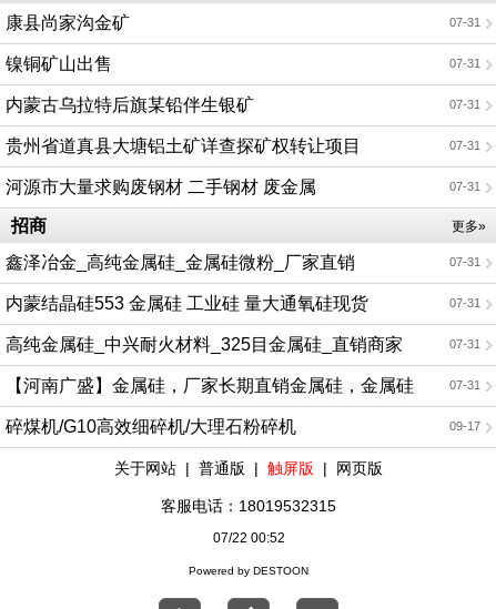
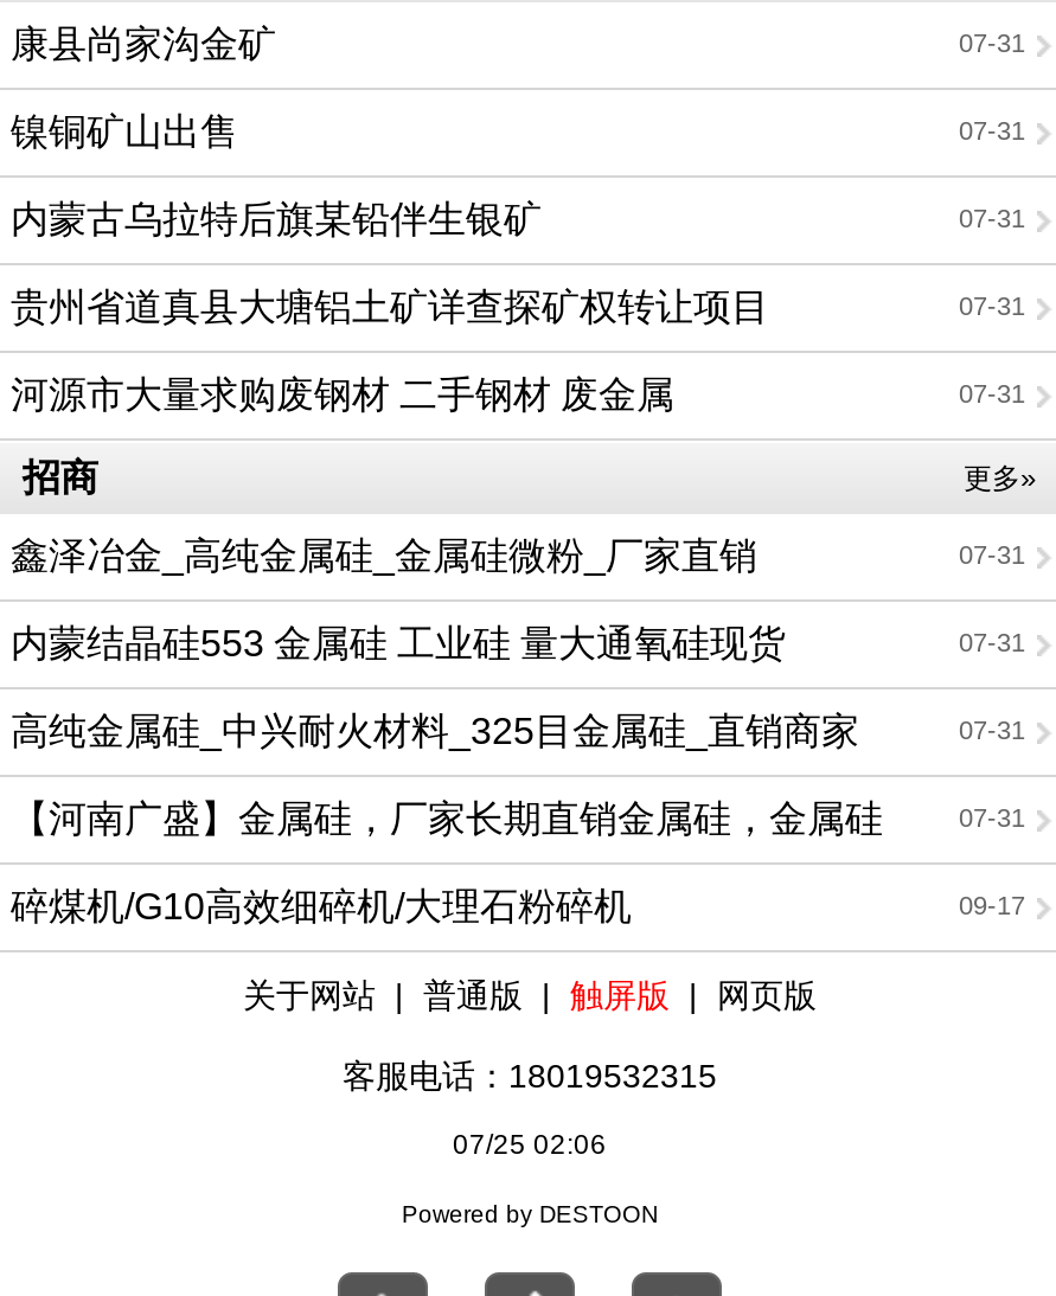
[212,530,285,545] 07/22 00:52 -> [453,1128,607,1159] 07/25 02:06

